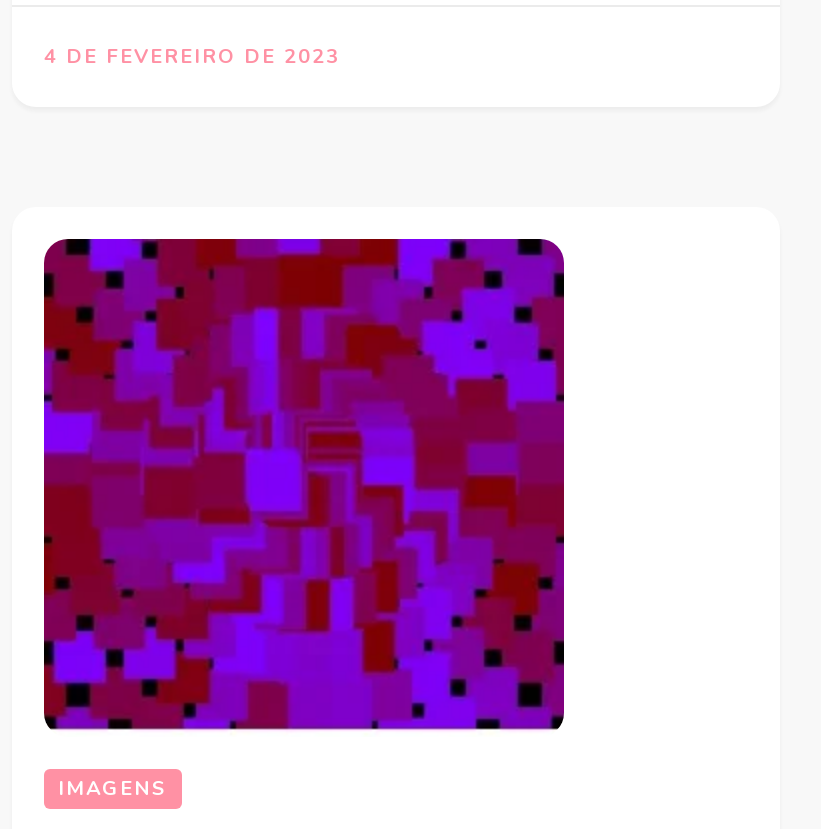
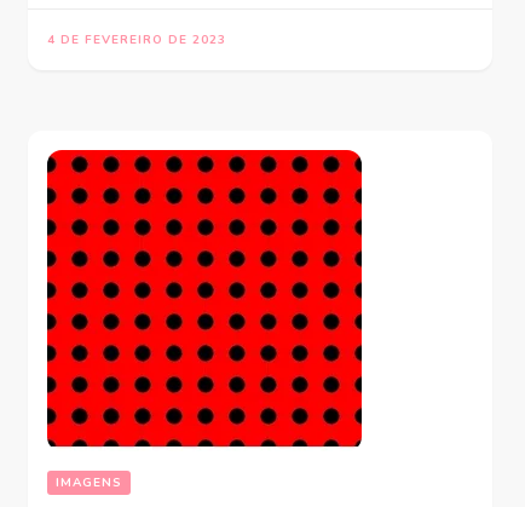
[42,236,566,732] [image] -> [46,149,363,448] [image]

